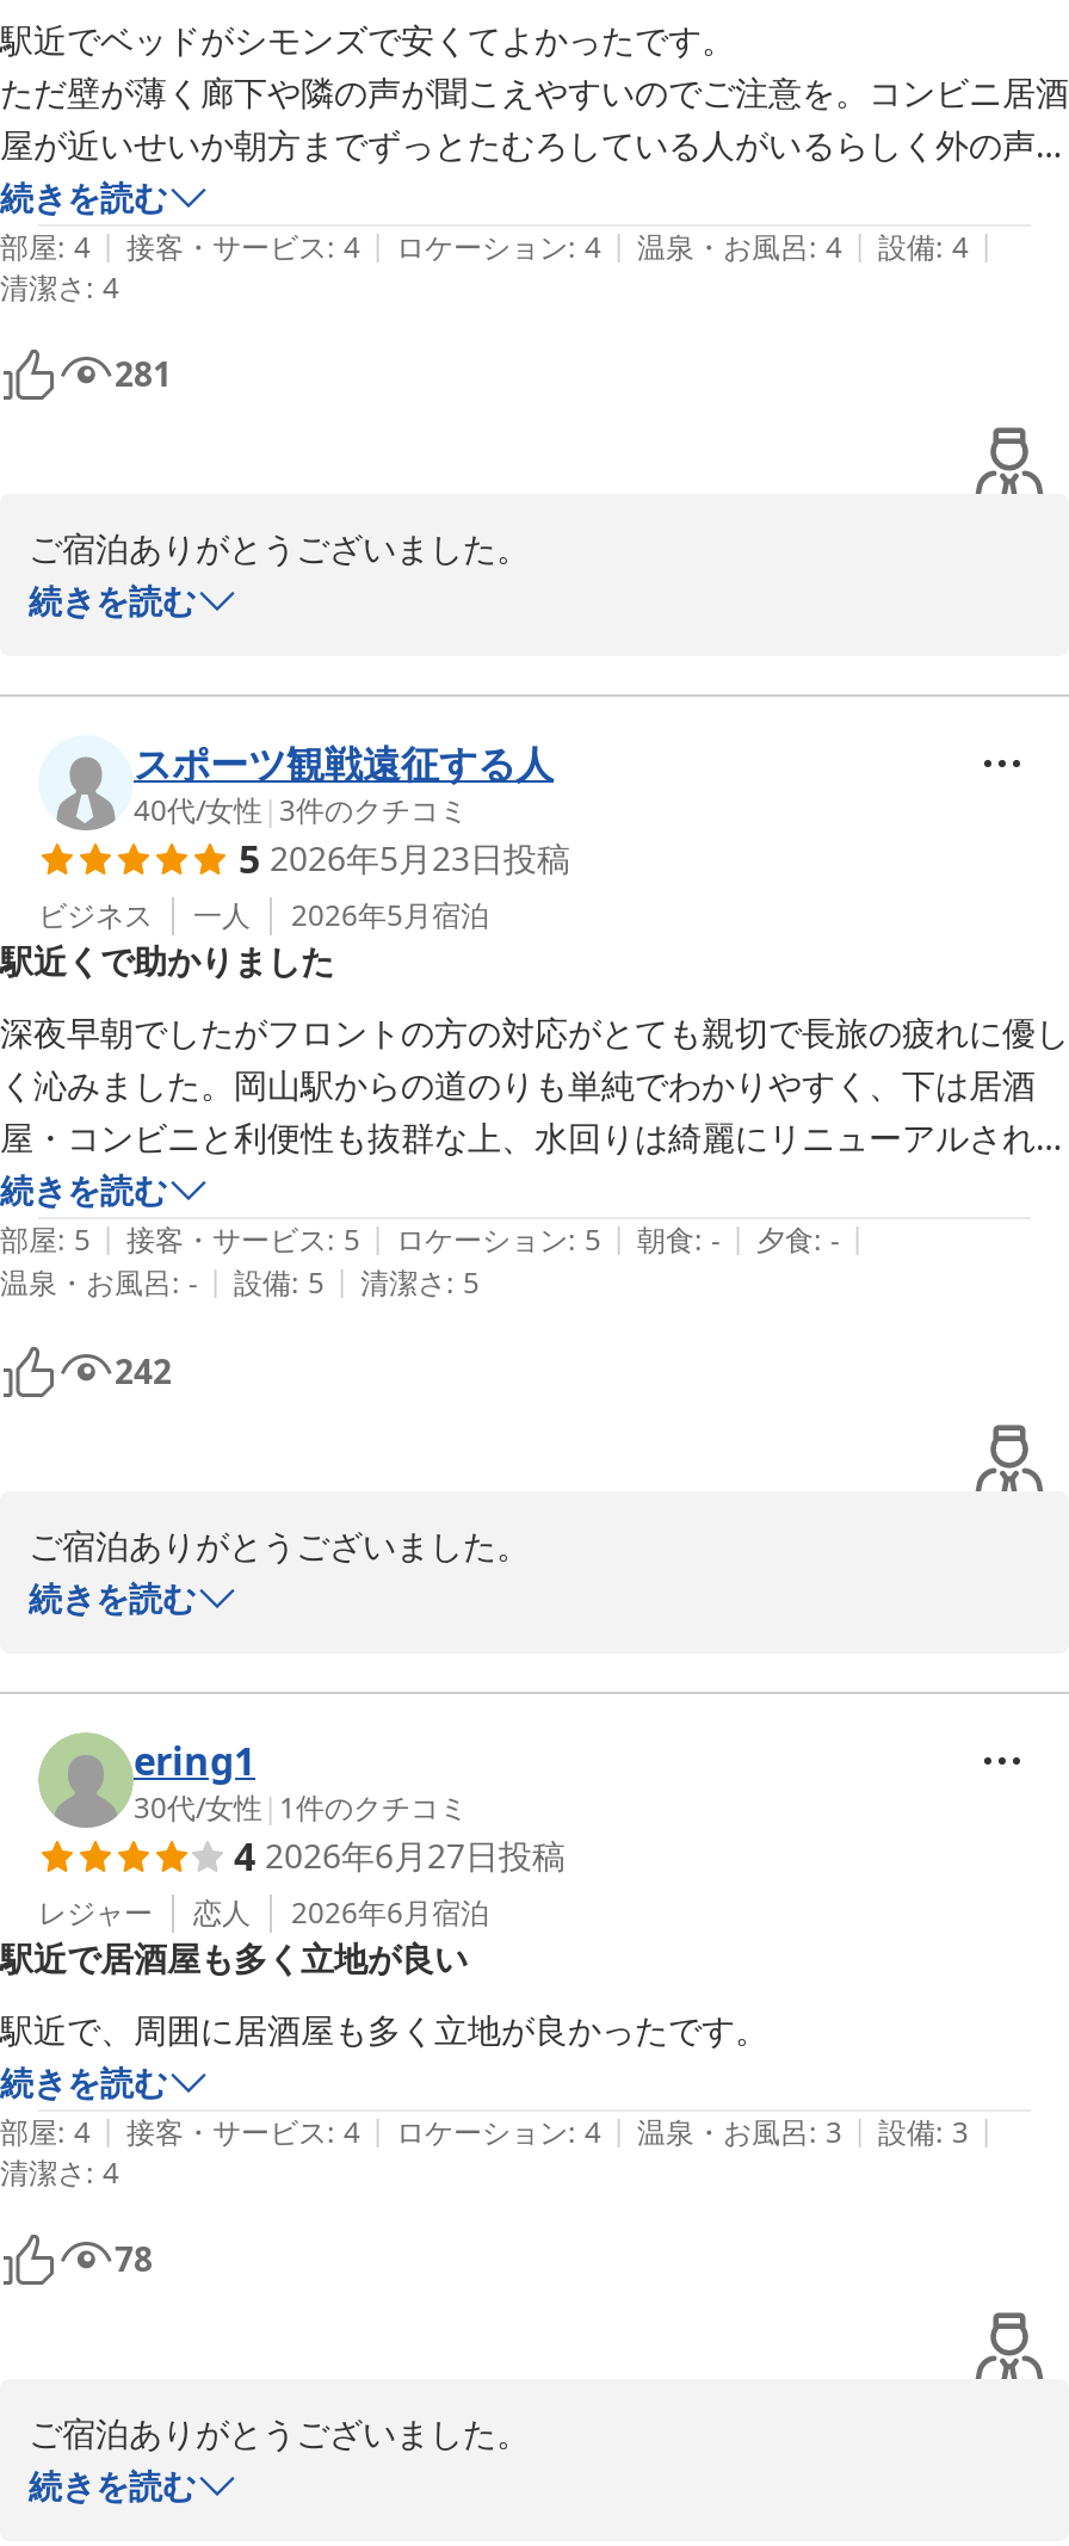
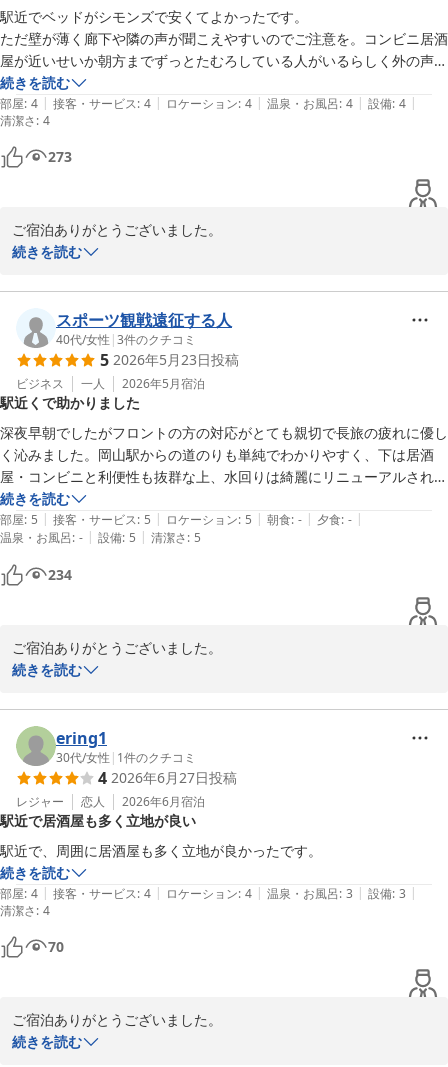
[115,351,172,396] 281 -> [48,147,72,166] 273
[115,1348,172,1393] 242 -> [48,565,72,584] 234
[115,2236,153,2281] 78 -> [48,937,64,956] 70

